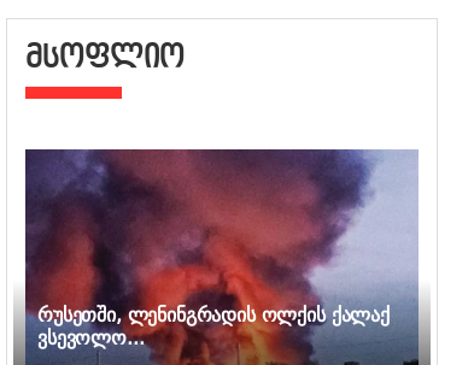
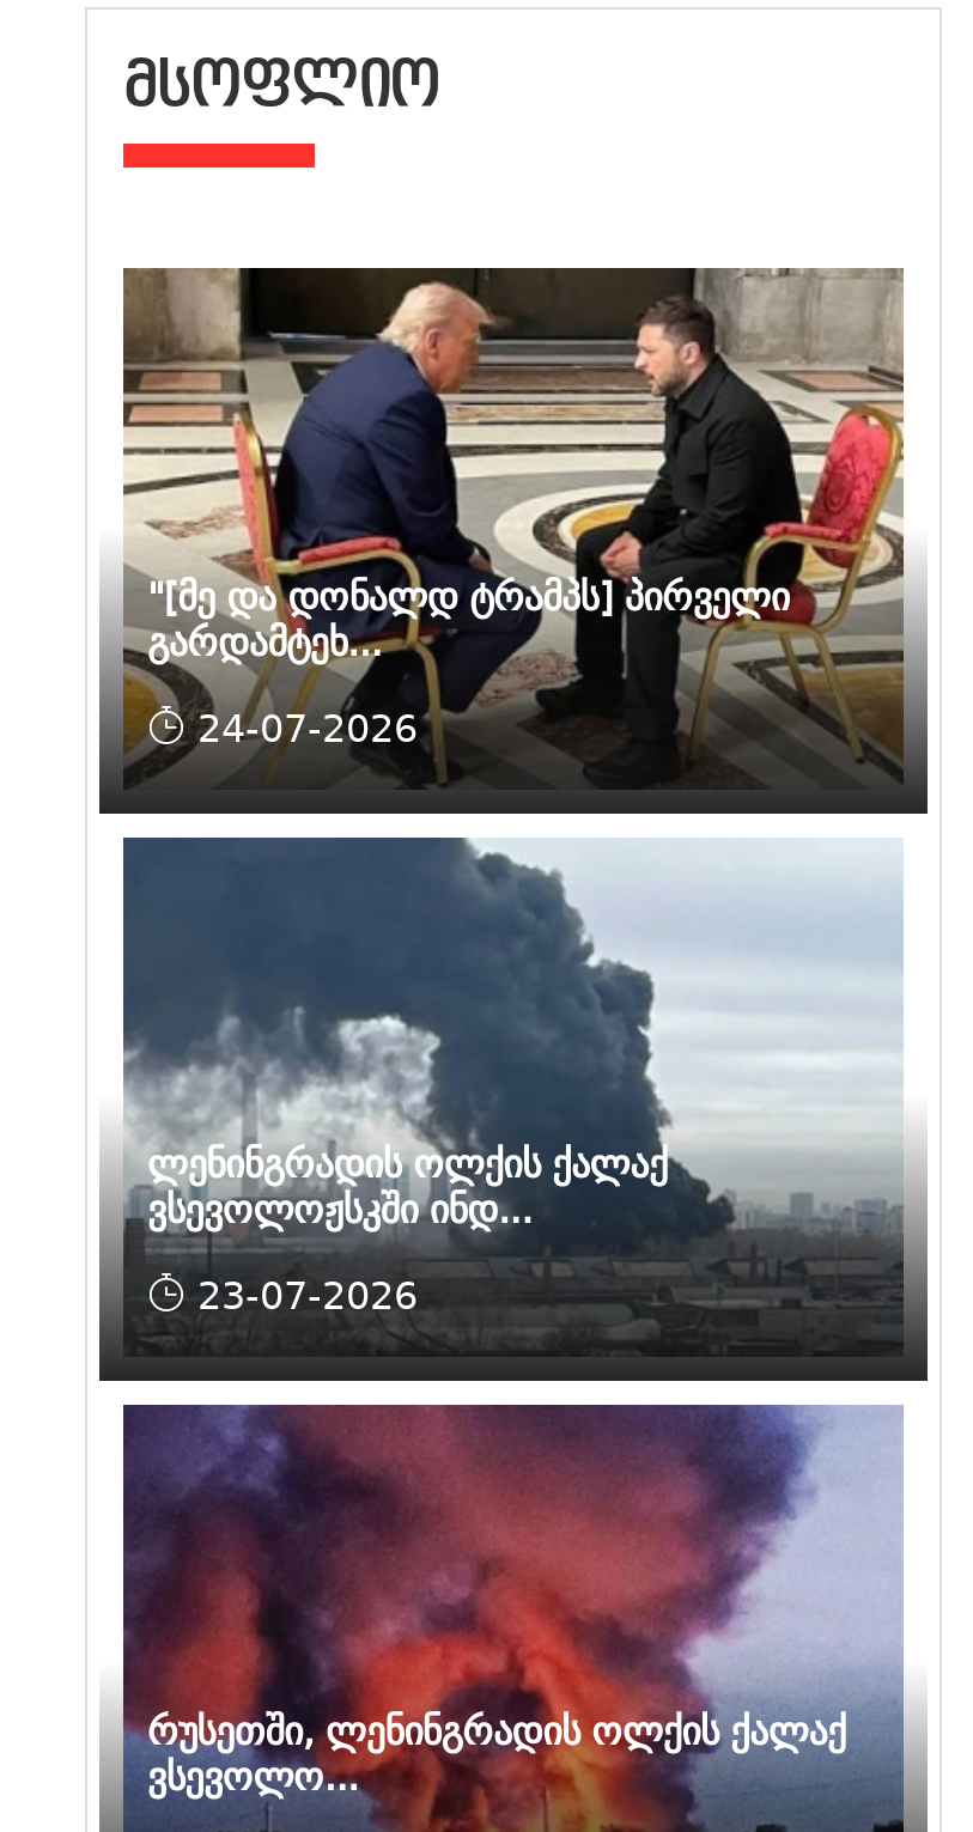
none -> [102,268,925,816] [image] | "[მე და დონალდ ტრამპს] პირველი | გარდამტეხ... | 24-07-2026
none -> [102,835,925,1386] [image] | ლენინგრადის ოლქის ქალაქ | ვსევოლოჟსკში ინდ... | 23-07-2026

